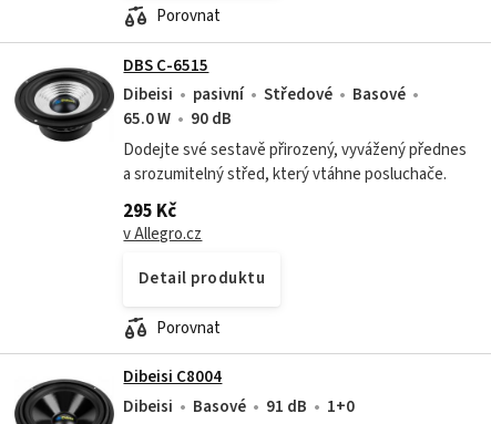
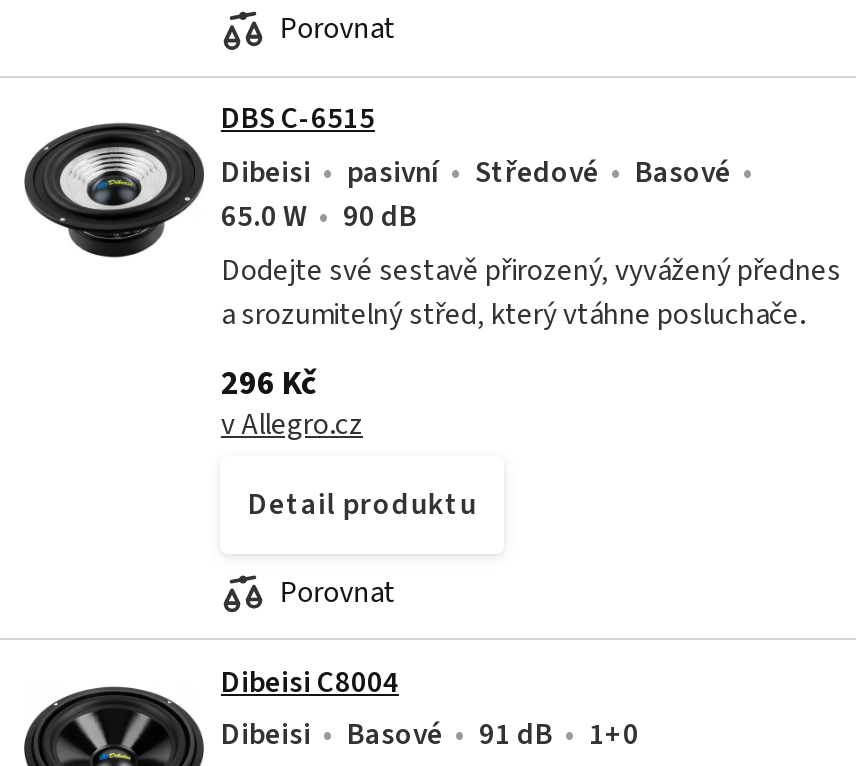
[124,198,177,225] 295 Kč -> [221,359,317,407] 296 Kč

